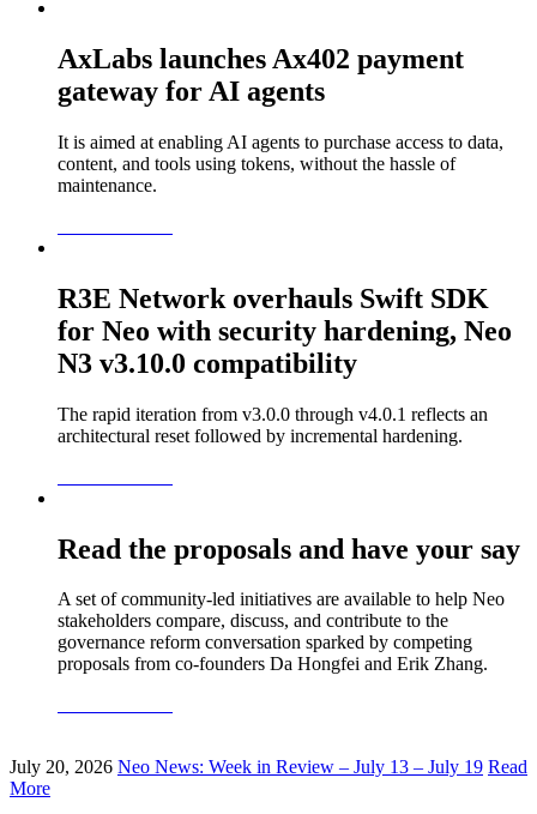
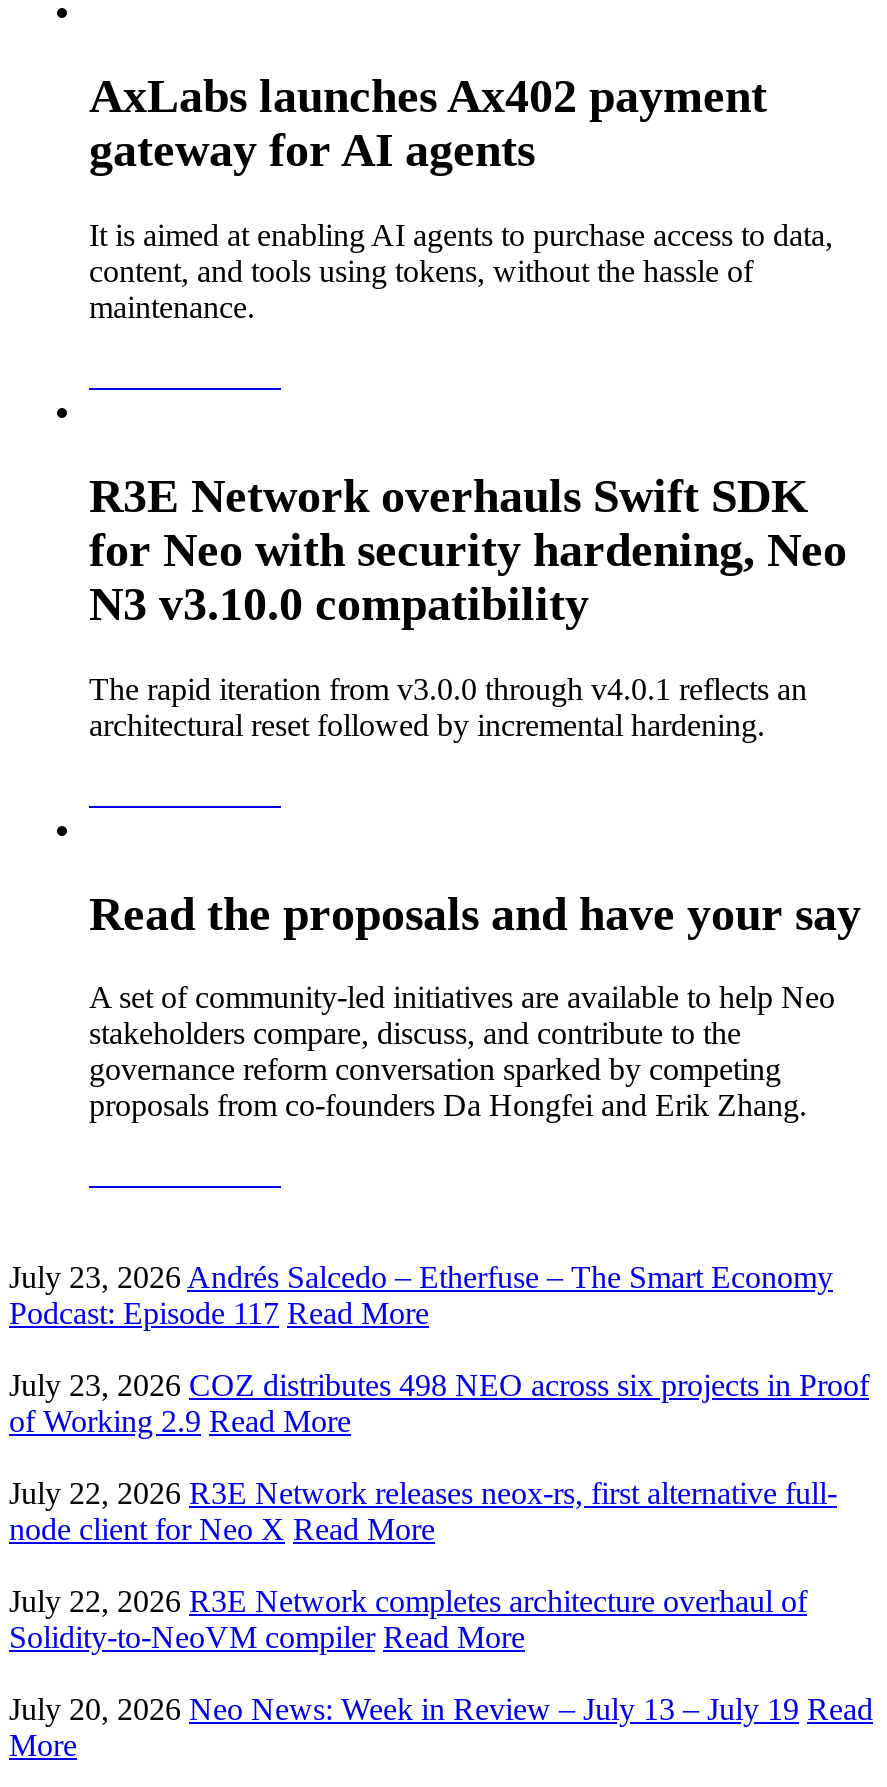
none -> [9,1261,869,1655] July 23, 2026 Andrés Salcedo – Etherfuse – The Smart Economy | Podcast: Episode 117 Read More | July 23, 2026 COZ distributes 498 NEO across six projects in Proof | of Working 2.9 Read More | July 22, 2026 R3E Network releases neox-rs, first alternative full- | node client for Neo X Read More | July 22, 2026 R3E Network completes architecture overhaul of | Solidity-to-NeoVM compiler Read More

